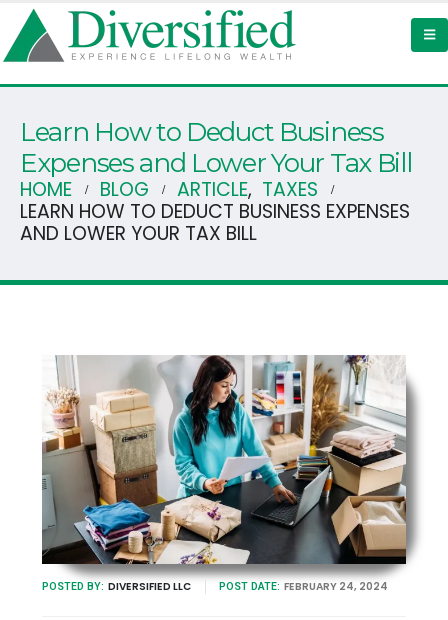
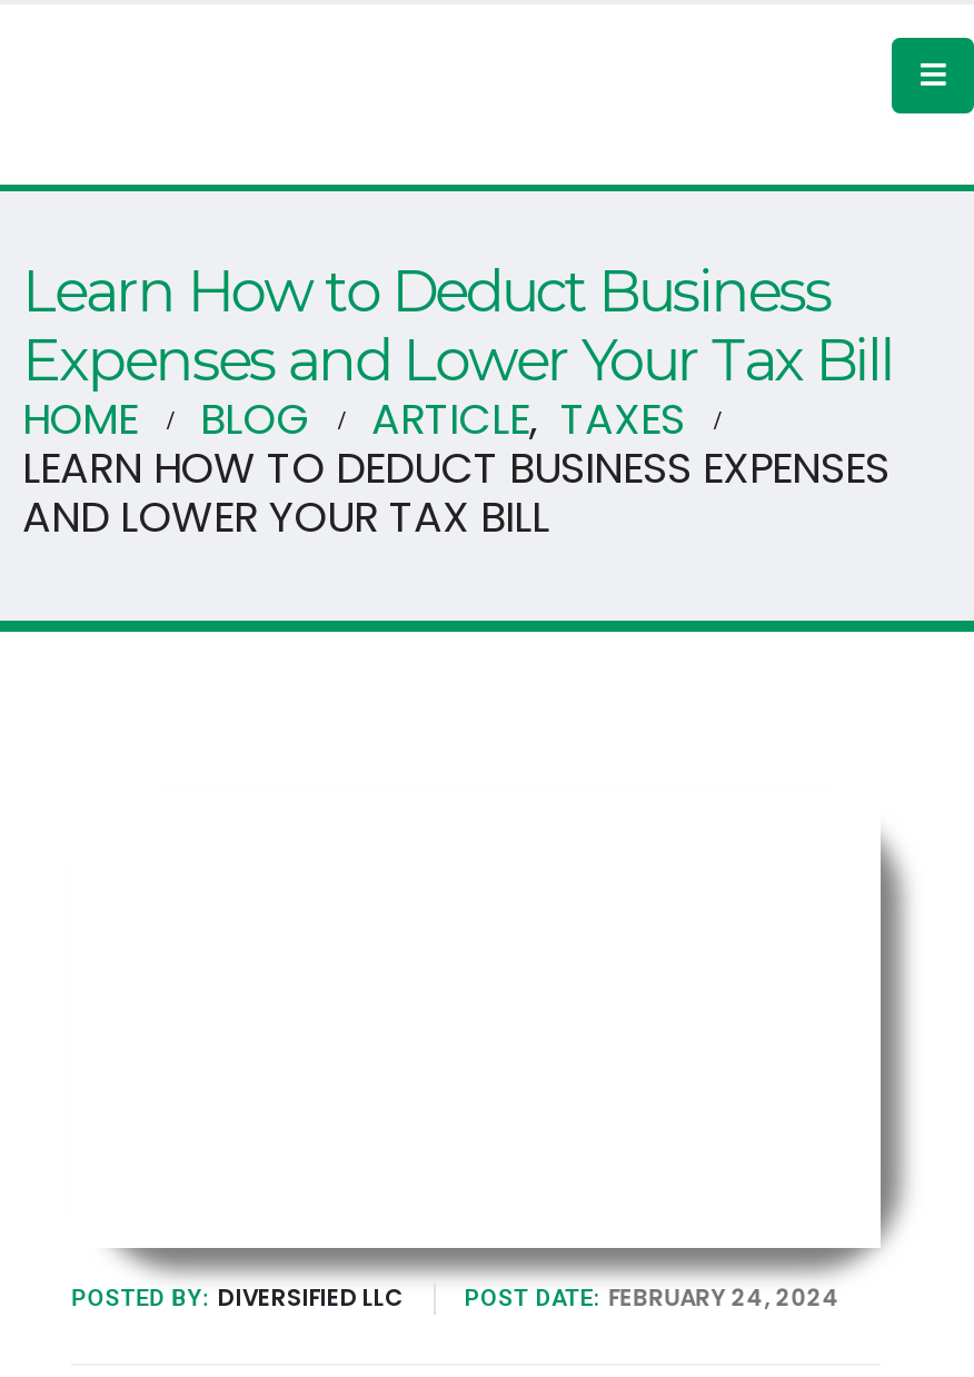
[3,8,296,63] [image] -> none
[41,354,407,565] [image] -> none

